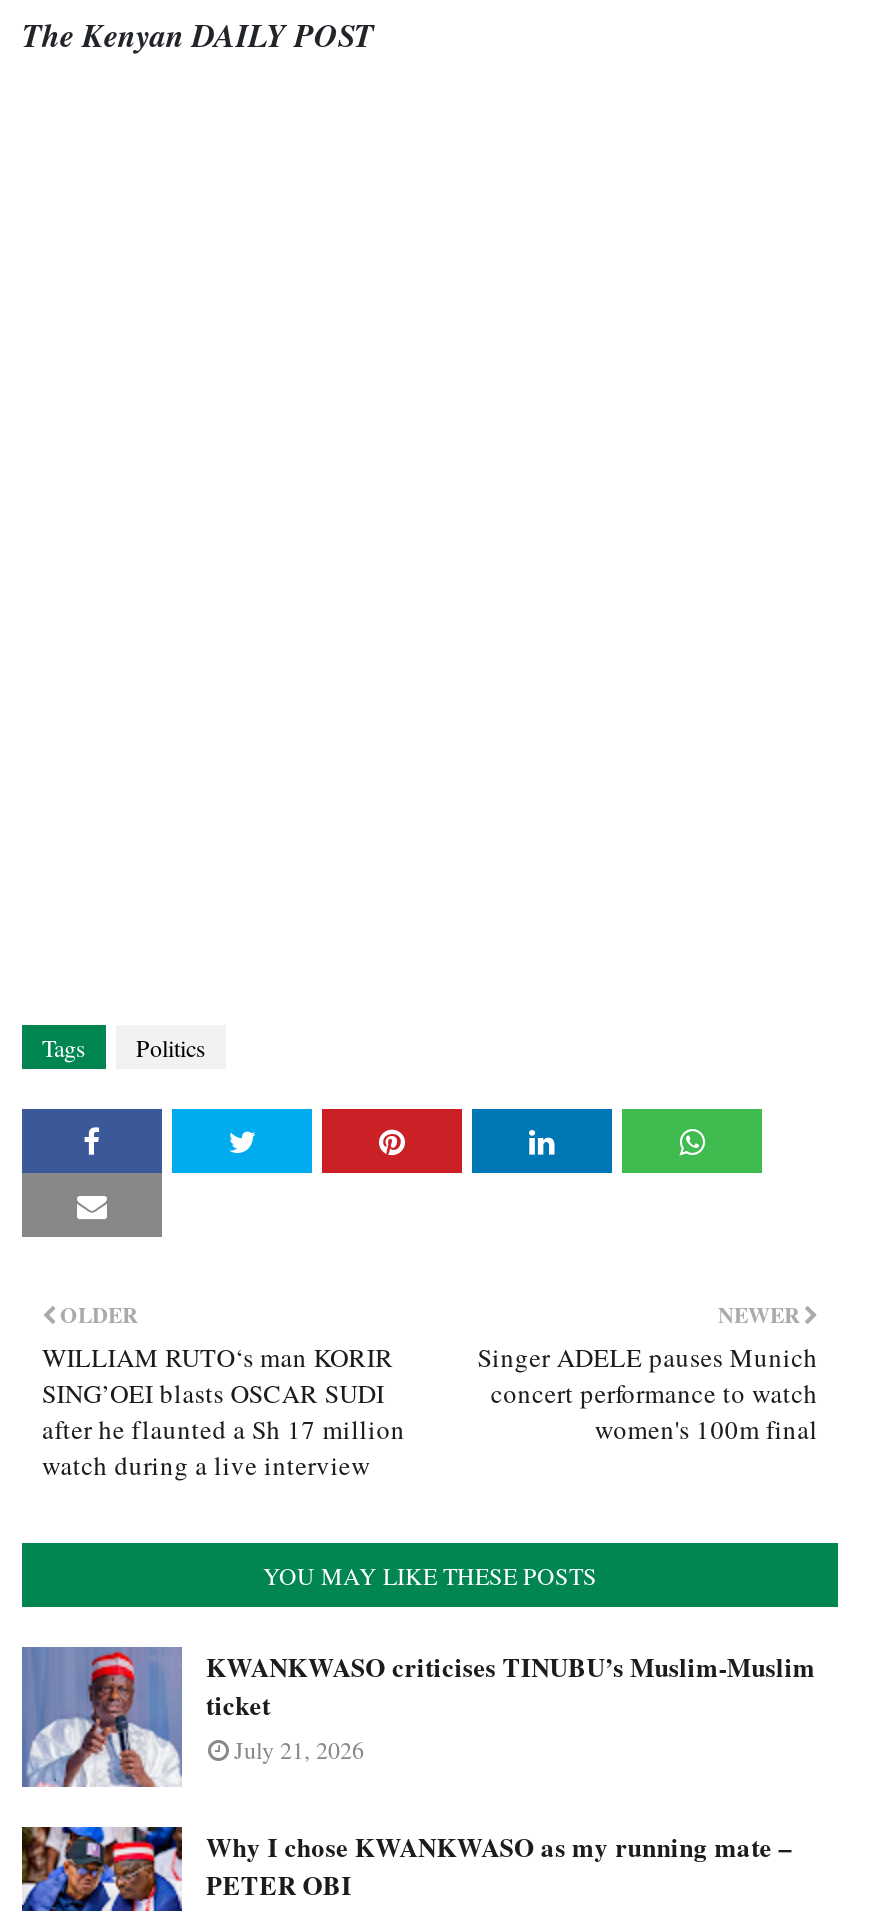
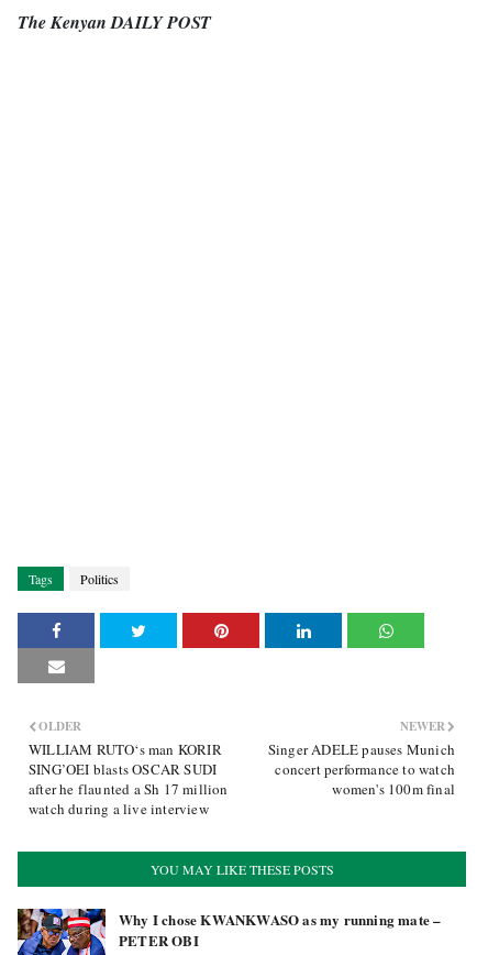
[20,1645,815,1789] [image] | KWANKWASO criticises TINUBU’s Muslim-Muslim | ticket | July 21, 2026 -> none

